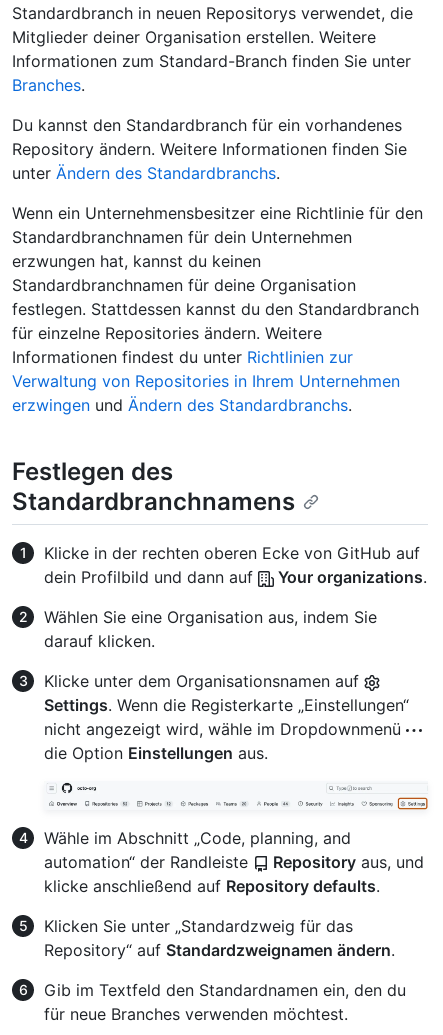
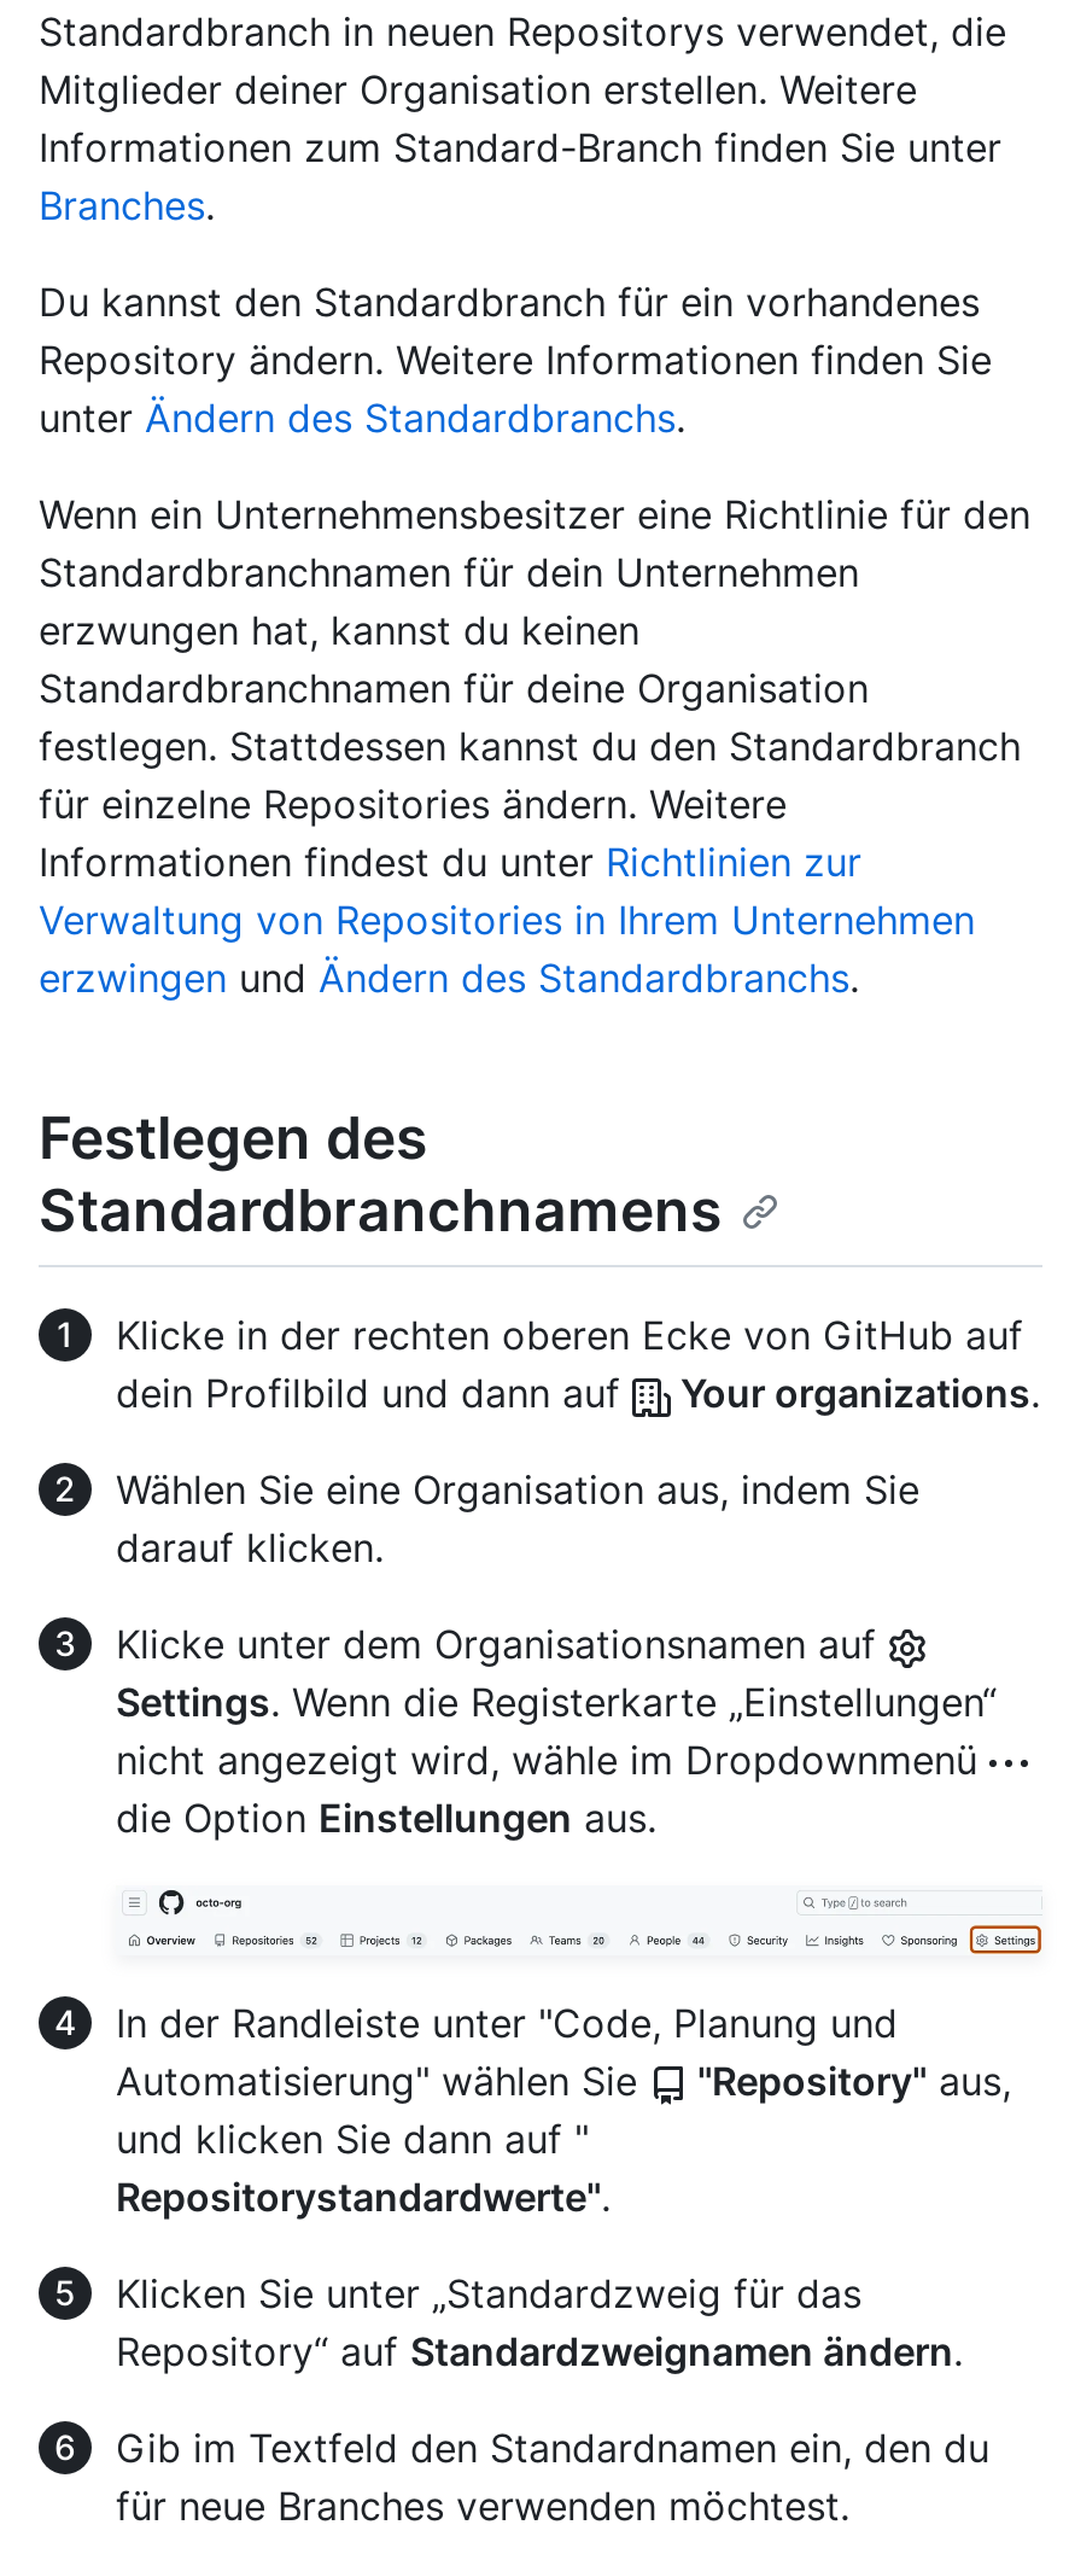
[44,828,424,896] Wähle im Abschnitt „Code, planning, and | automation“ der Randleiste | Repository aus, und | klicke anschließend auf Repository defaults. -> [116,1998,1011,2220] In der Randleiste unter "Code, Planung und | Automatisierung" wählen Sie | "Repository" aus, | und klicken Sie dann auf " | Repositorystandardwerte".

